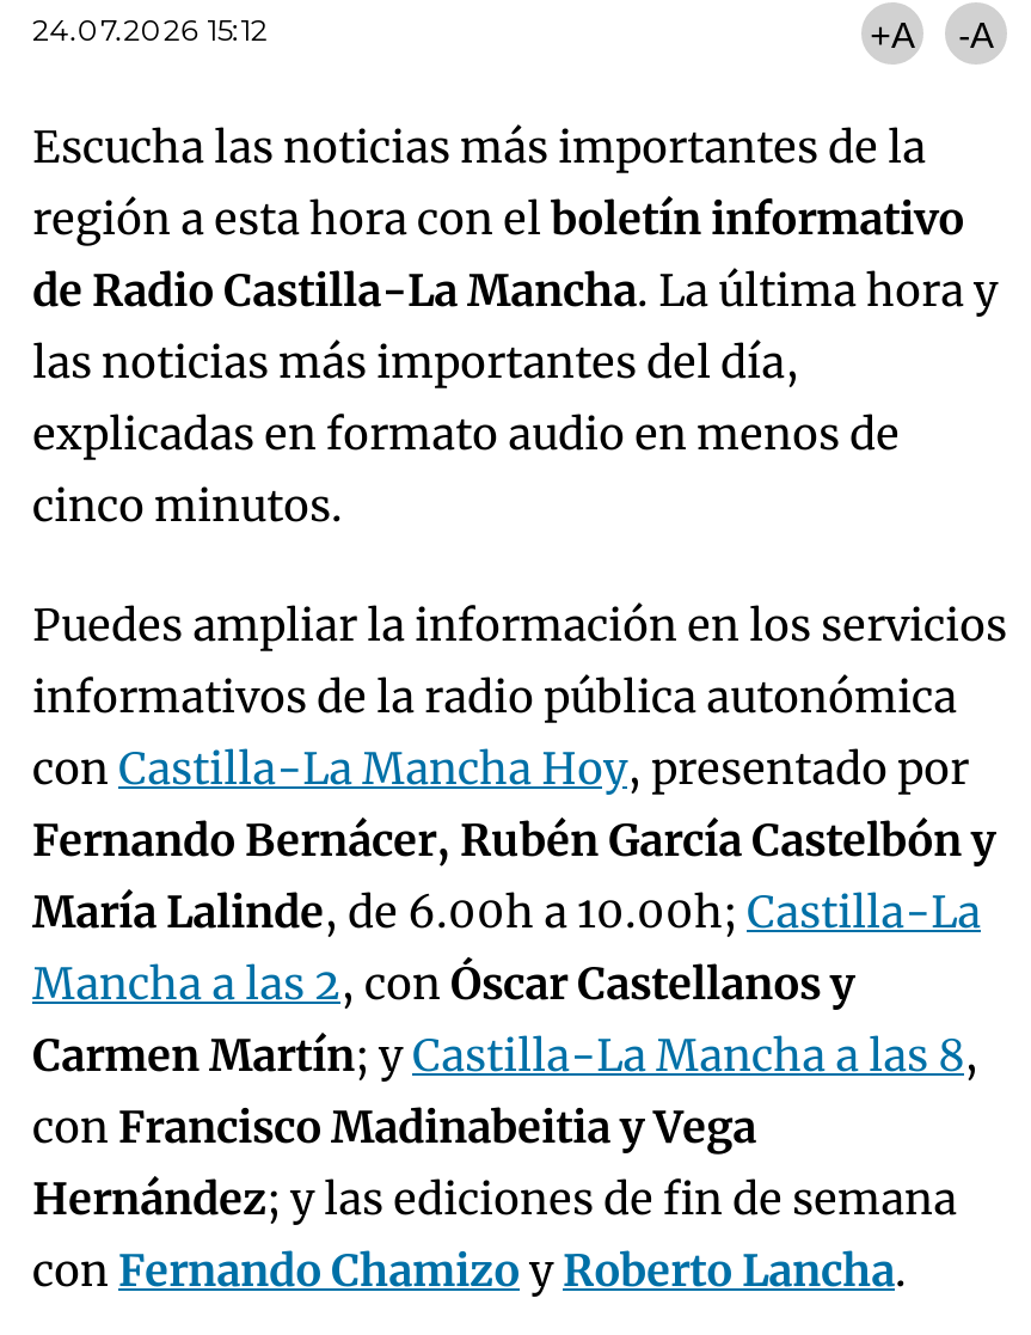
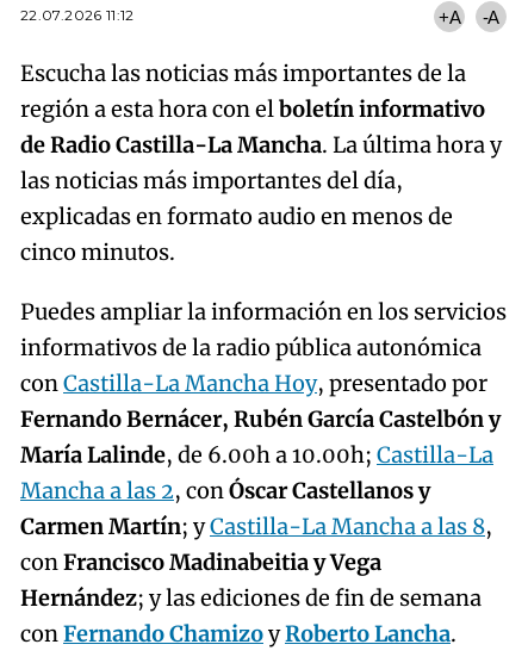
[32,12,268,48] 24.07.2026 15:12 -> [20,6,134,24] 22.07.2026 11:12

